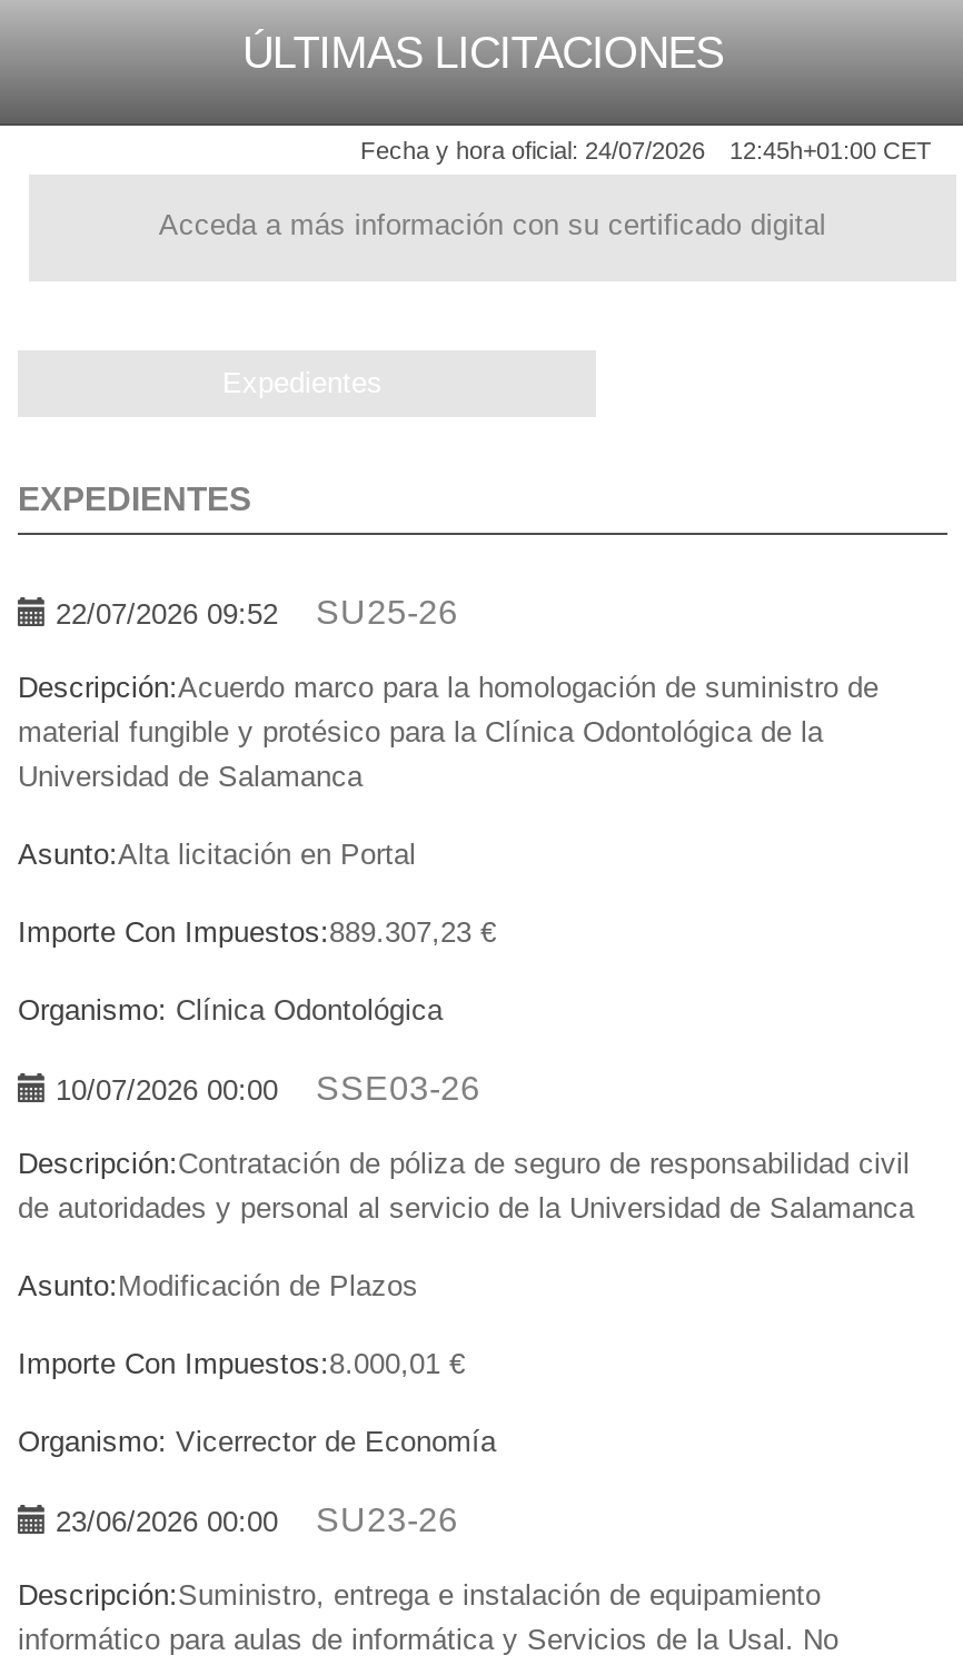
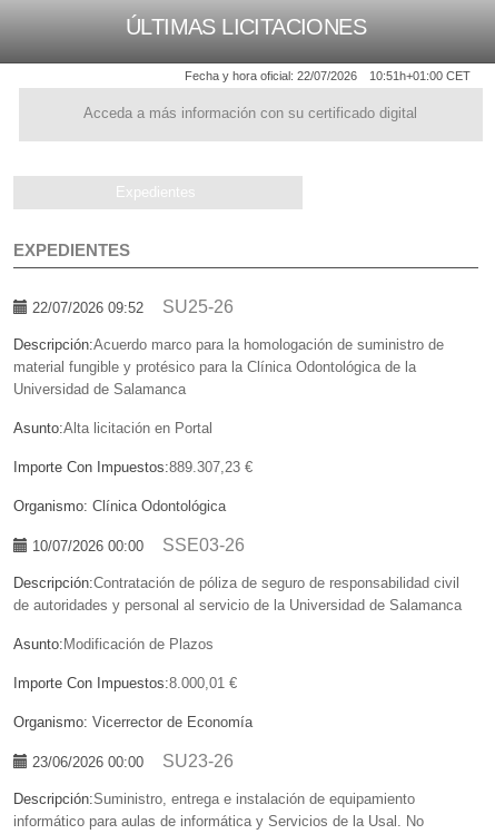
[360,137,705,164] Fecha y hora oficial: 24/07/2026 -> [185,69,357,83] Fecha y hora oficial: 22/07/2026
[729,137,932,164] 12:45h+01:00 CET -> [369,69,471,83] 10:51h+01:00 CET

